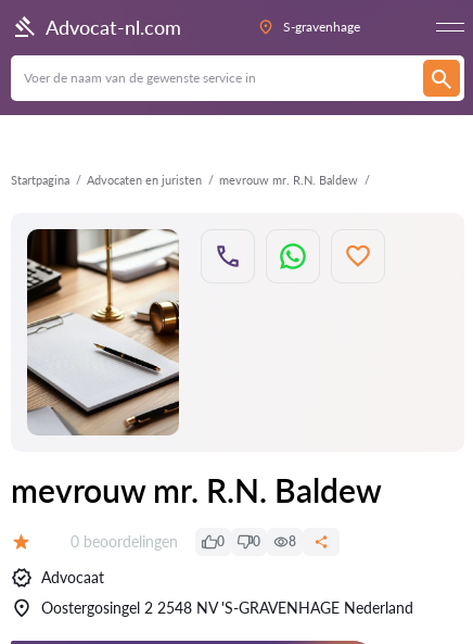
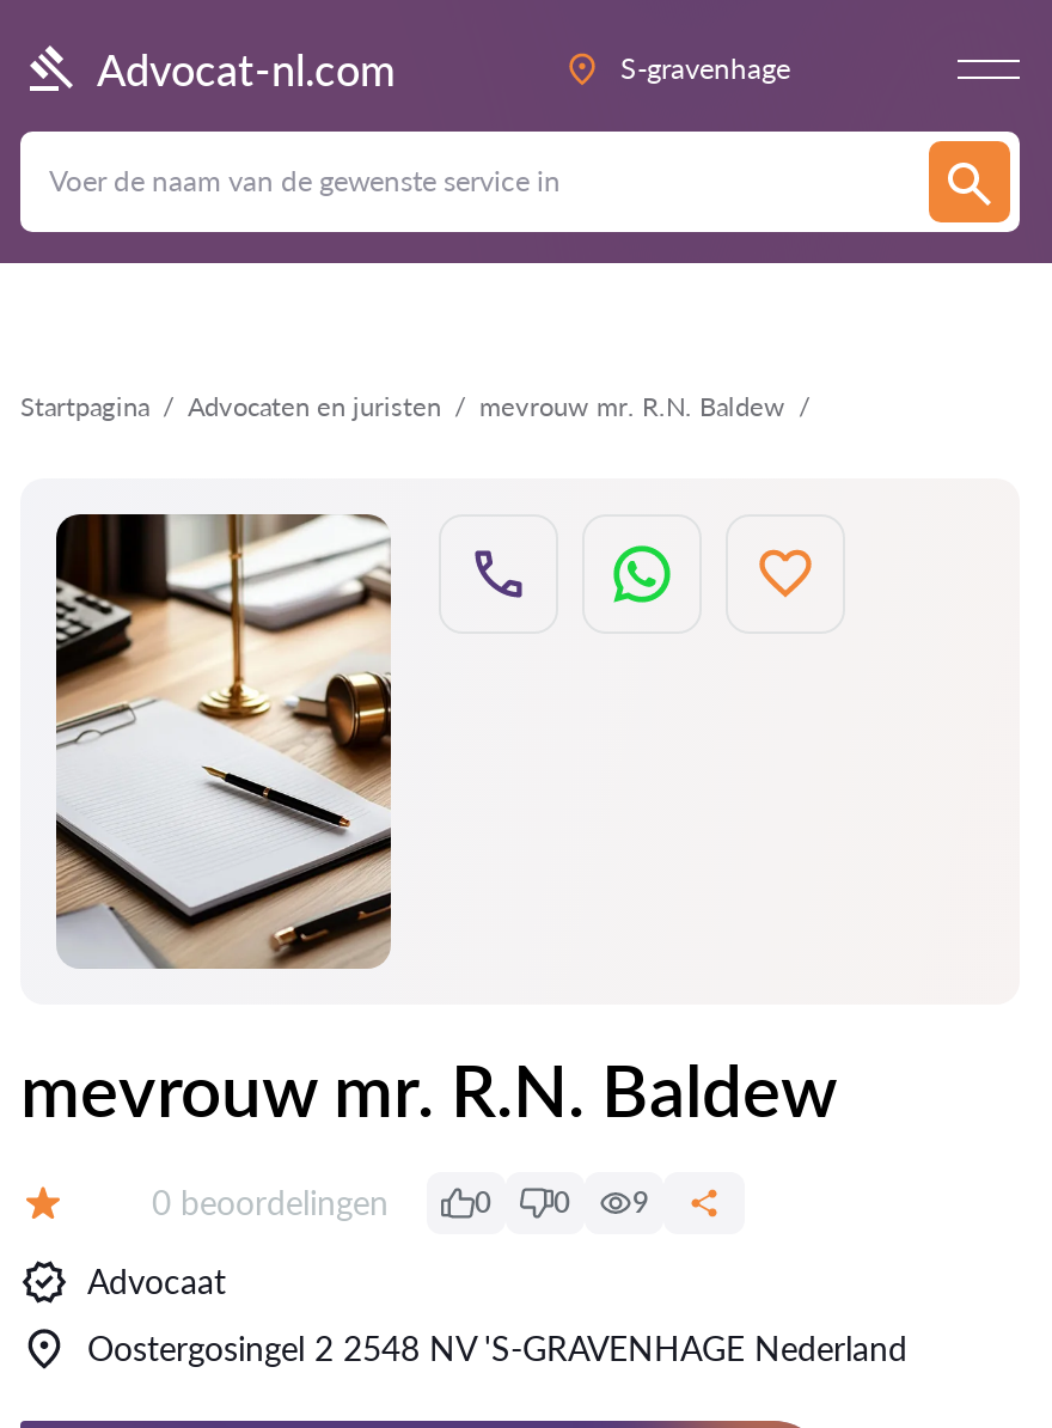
[289,533,296,550] 8 -> [632,1184,649,1220] 9

